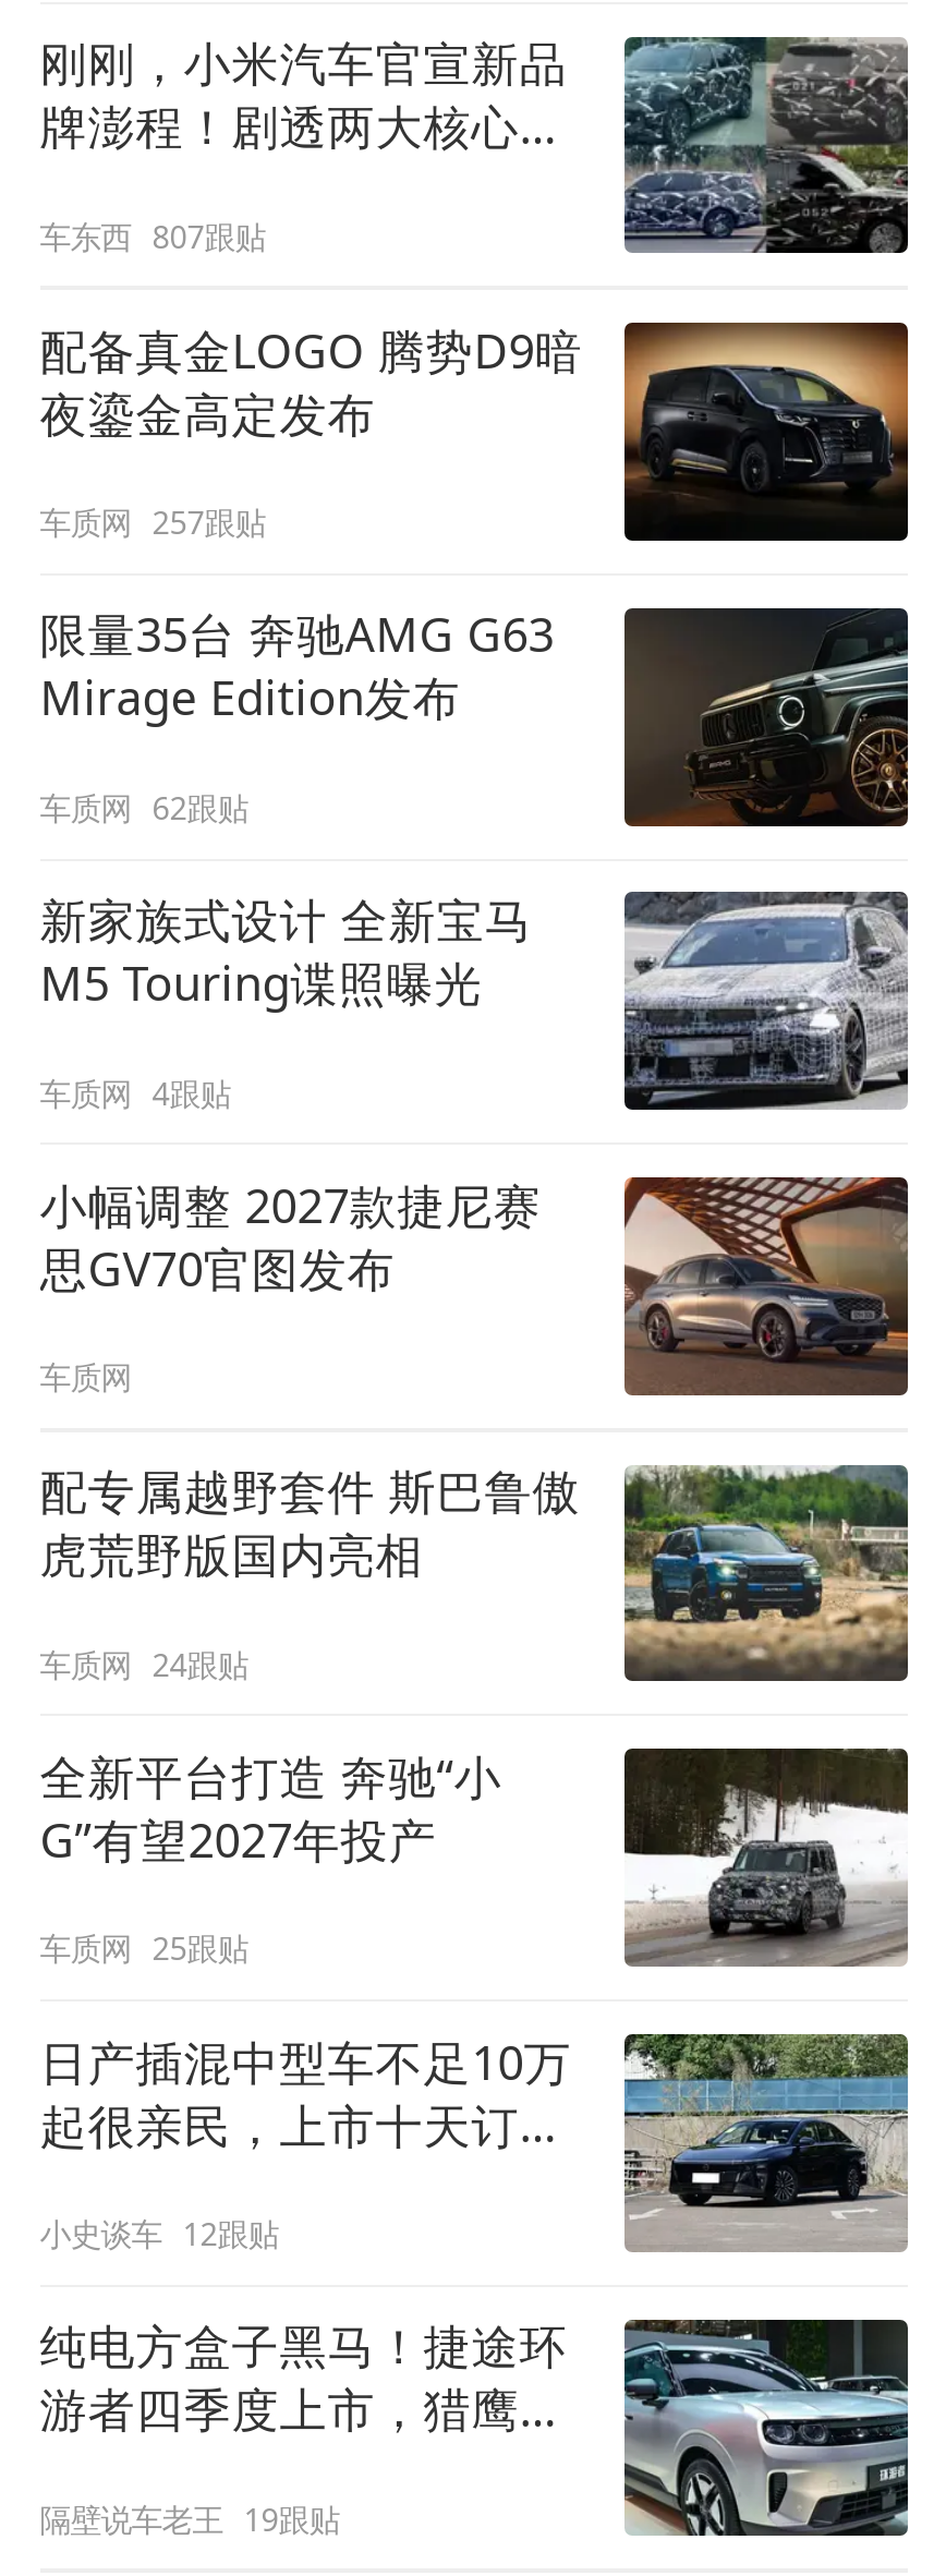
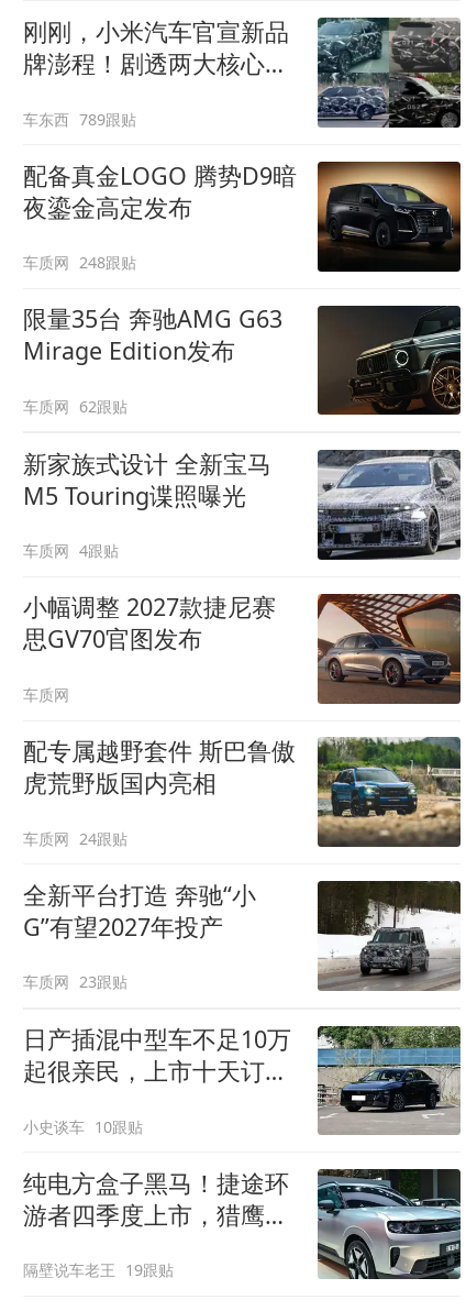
[40,215,265,256] 车东西 807跟贴 -> [23,108,137,129] 车东西 789跟贴
[40,502,265,543] 车质网 257跟贴 -> [23,252,137,273] 车质网 248跟贴
[40,1928,248,1969] 车质网 25跟贴 -> [23,971,128,992] 车质网 23跟贴
[40,2213,279,2254] 小史谈车 12跟贴 -> [23,1116,143,1137] 小史谈车 10跟贴

